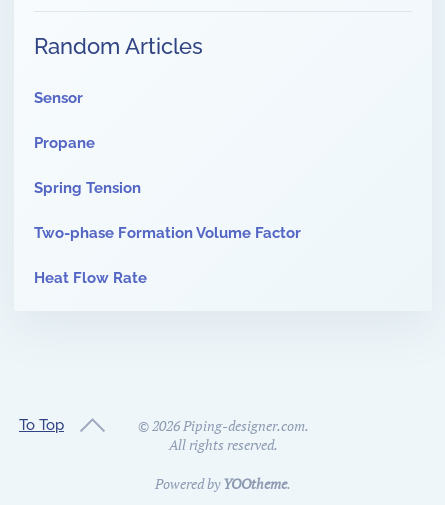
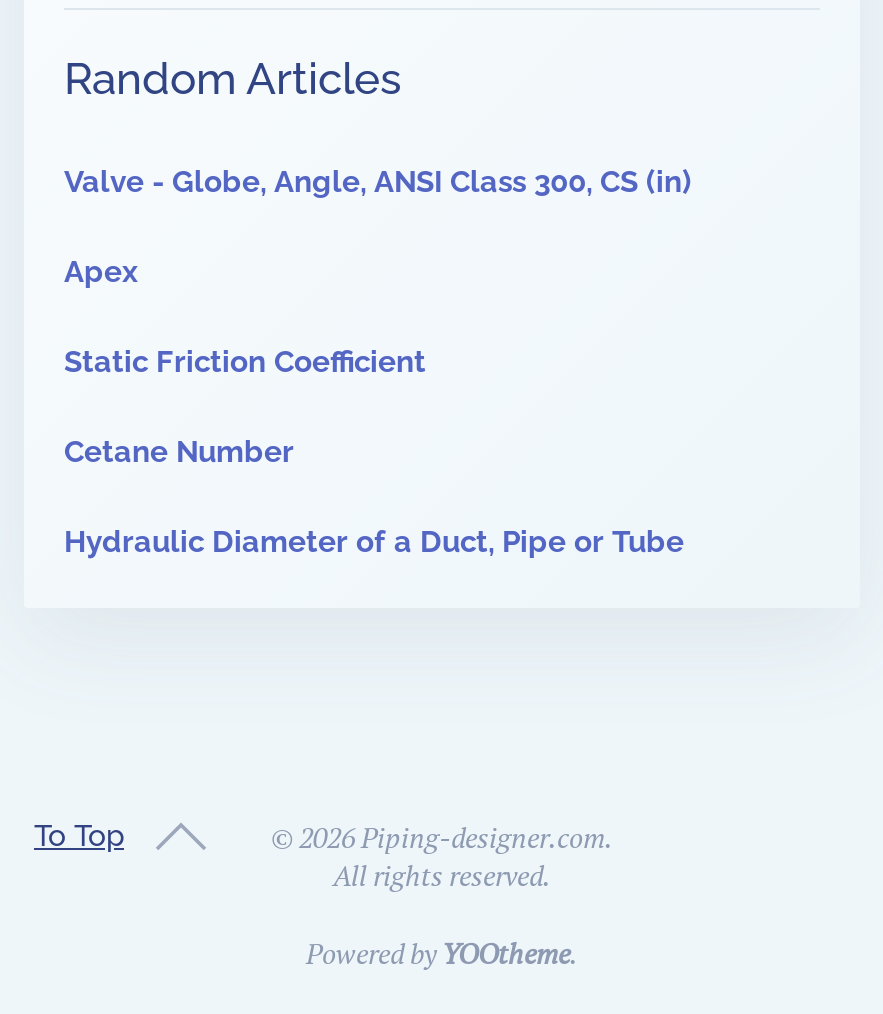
[34,89,83,107] Sensor -> [64,165,692,201] Valve - Globe, Angle, ANSI Class 300, CS (in)
[34,134,95,152] Propane -> [64,255,138,291] Apex
[34,179,141,197] Spring Tension -> [64,345,426,381] Static Friction Coefficient
[34,224,301,242] Two-phase Formation Volume Factor -> [64,435,294,471] Cetane Number
[34,269,147,287] Heat Flow Rate -> [64,525,684,561] Hydraulic Diameter of a Duct, Pipe or Tube

